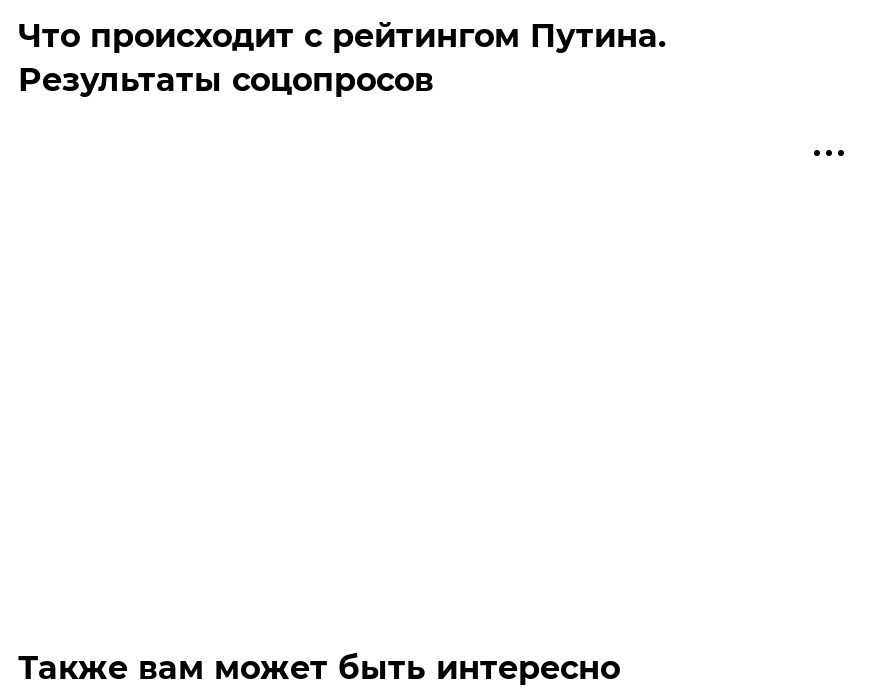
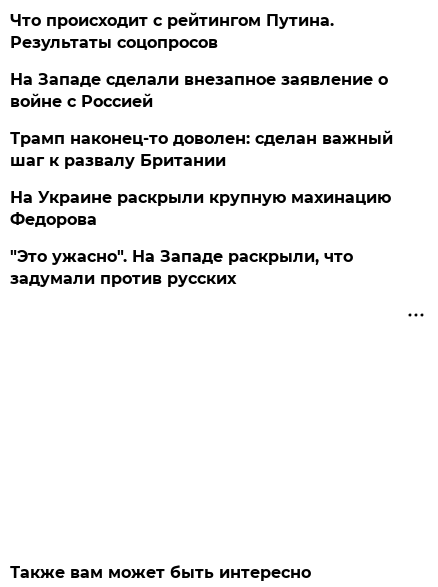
none -> [10,70,393,288] На Западе сделали внезапное заявление о | войне с Россией | Трамп наконец-то доволен: сделан важный | шаг к развалу Британии | На Украине раскрыли крупную махинацию | Федорова | "Это ужасно". На Западе раскрыли, что | задумали против русских

